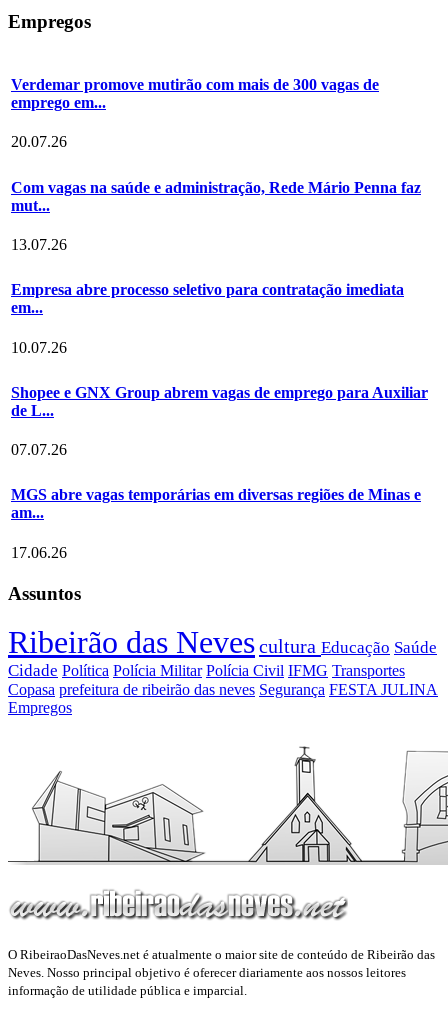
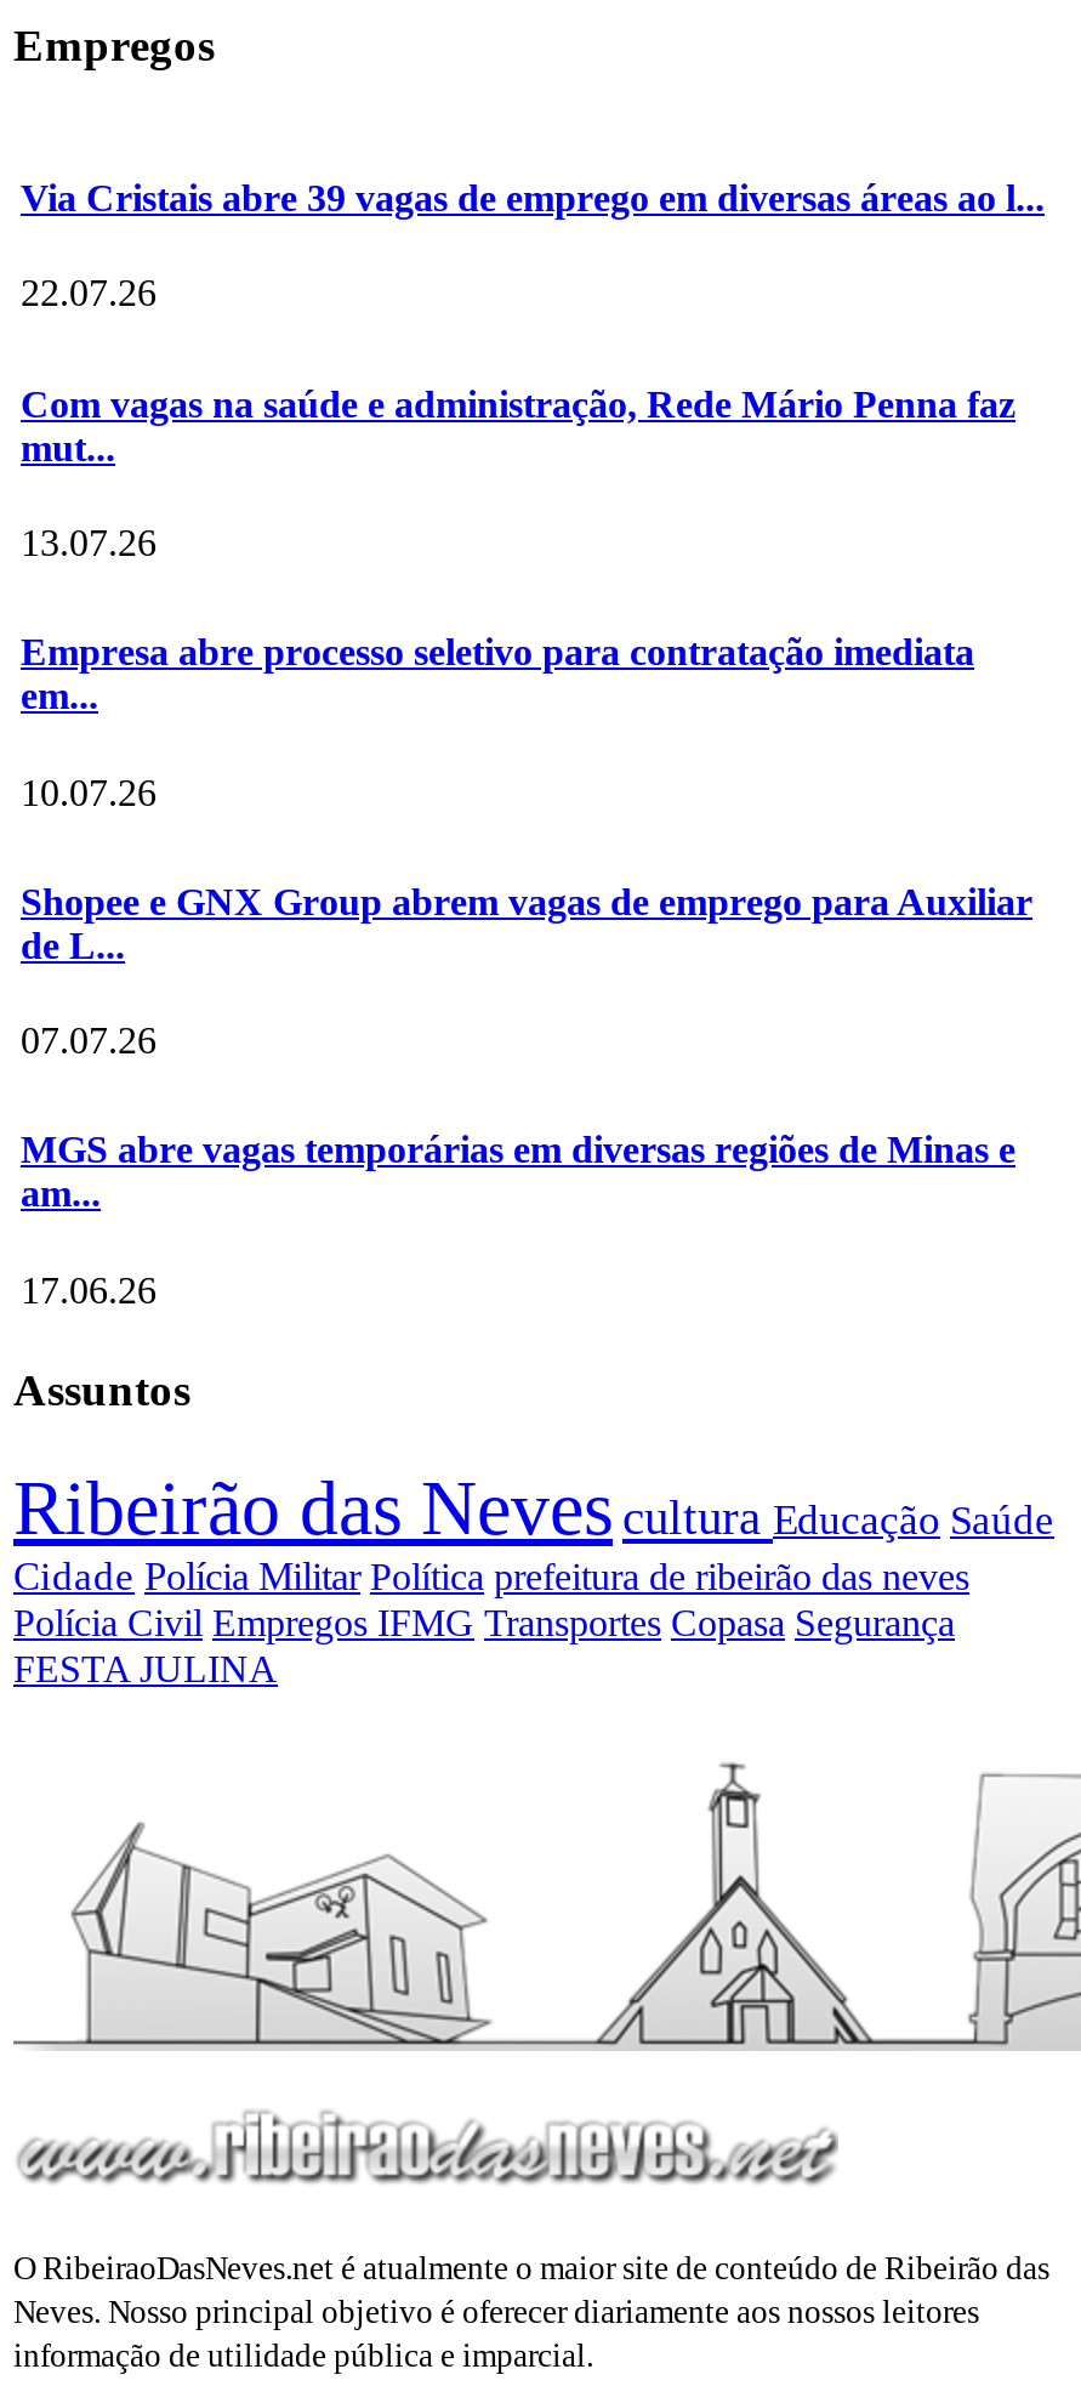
[11,76,379,111] Verdemar promove mutirão com mais de 300 vagas de | emprego em... -> [21,178,1045,219] Via Cristais abre 39 vagas de emprego em diversas áreas ao l...
[11,133,67,150] 20.07.26 -> [21,273,157,314] 22.07.26
[8,661,438,716] Cidade Política Polícia Militar Polícia Civil IFMG Transportes | Copasa prefeitura de ribeirão das neves Segurança FESTA JULINA | Empregos -> [13,1553,969,1689] Cidade Polícia Militar Política prefeitura de ribeirão das neves | Polícia Civil Empregos IFMG Transportes Copasa Segurança | FESTA JULINA

